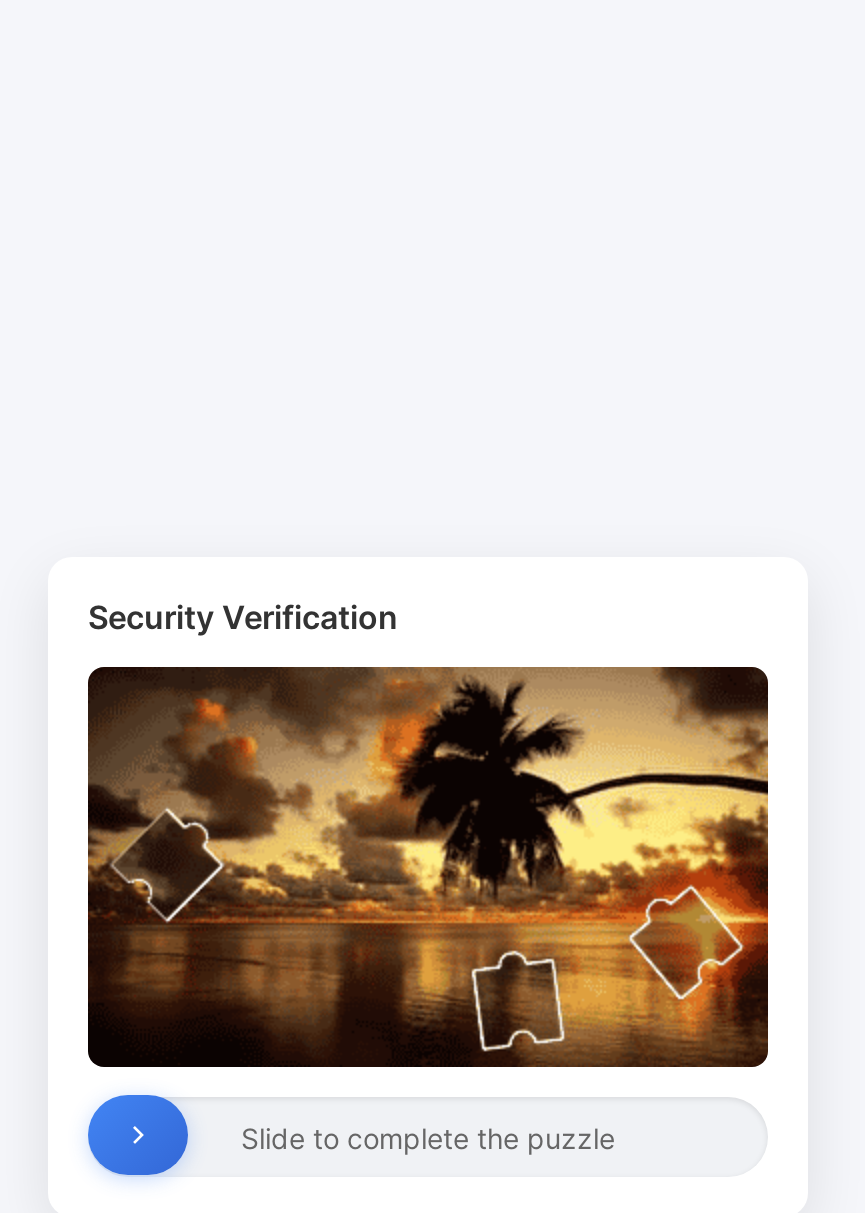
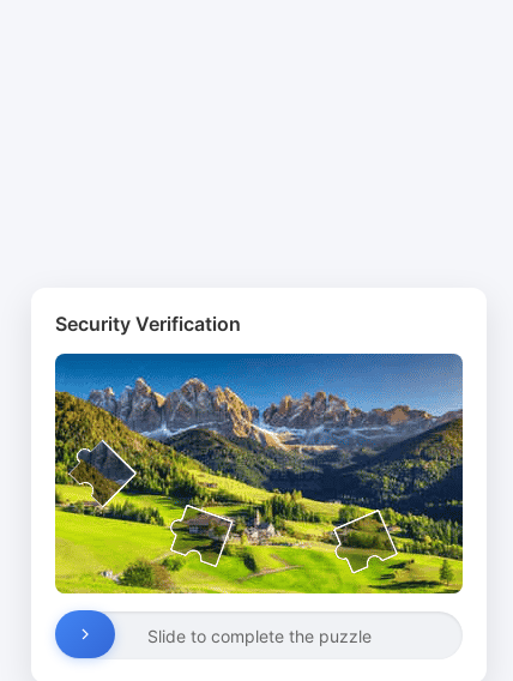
[86,665,770,1069] [image] -> [54,352,464,595] [image]

